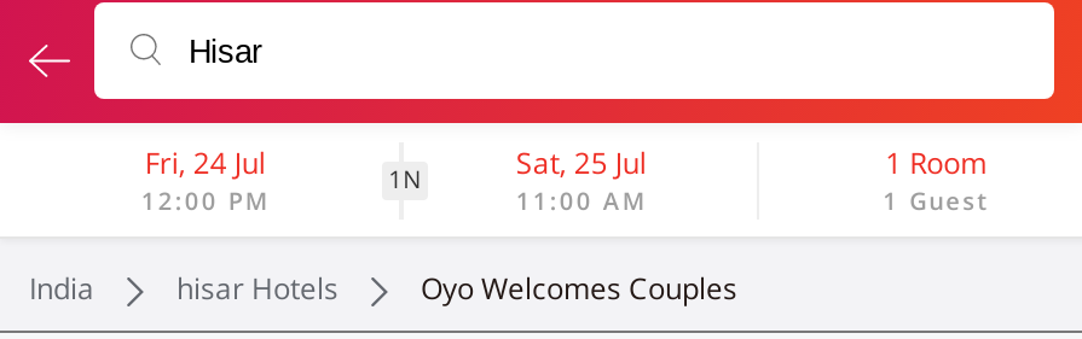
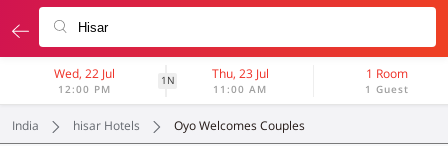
[145,142,266,183] Fri, 24 Jul -> [54,65,115,82] Wed, 22 Jul
[516,142,647,183] Sat, 25 Jul -> [212,65,269,82] Thu, 23 Jul

